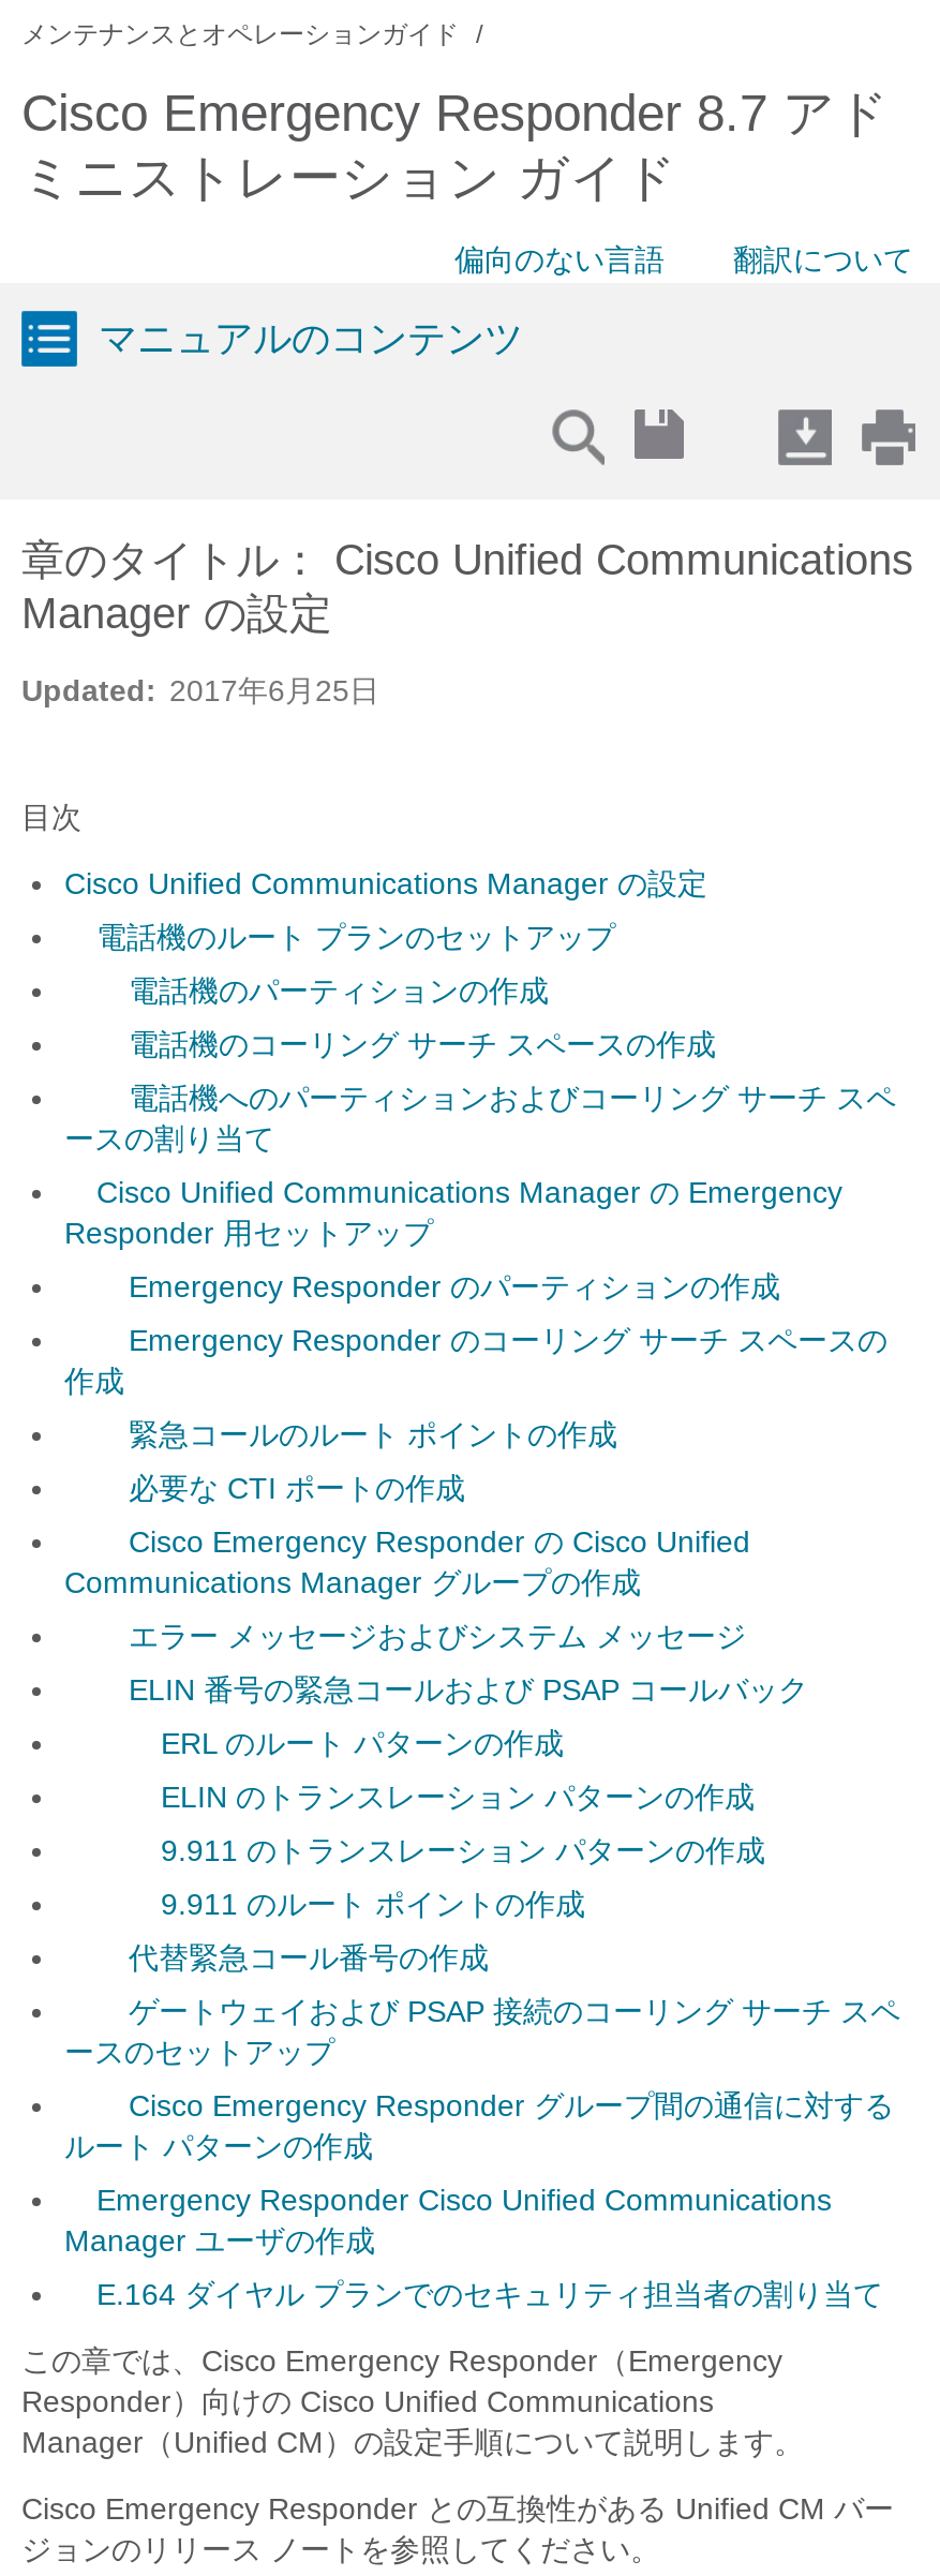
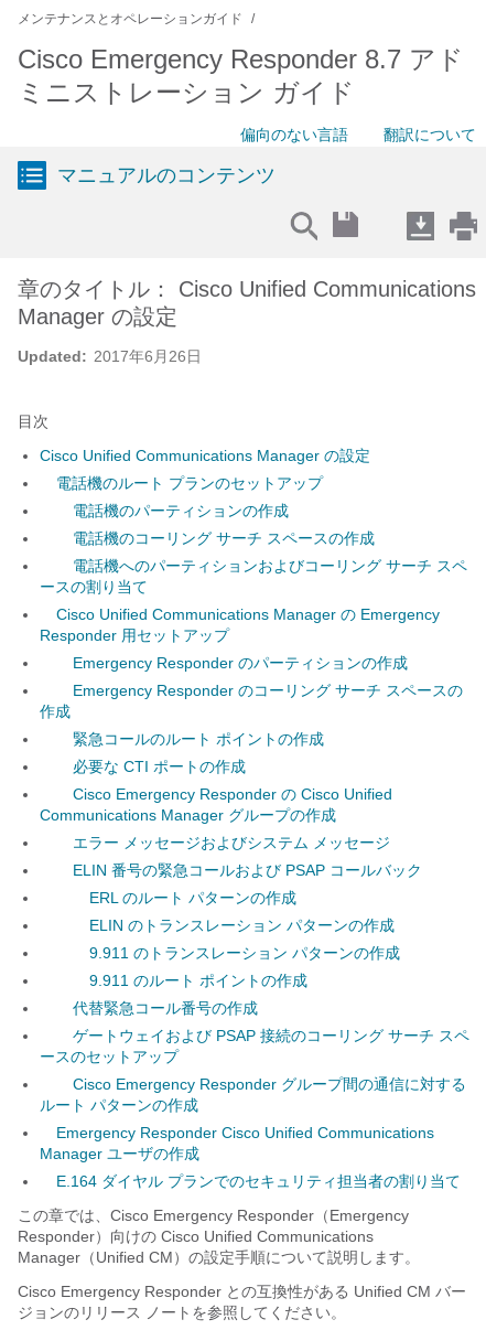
[21,673,379,708] Updated: 2017年6月25日 -> [18,347,202,365] Updated: 2017年6月26日

